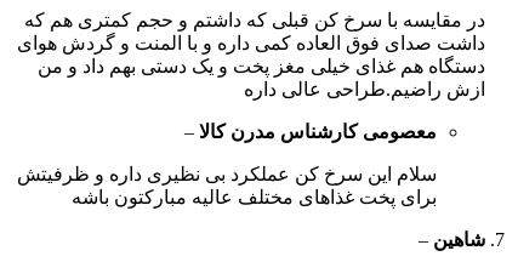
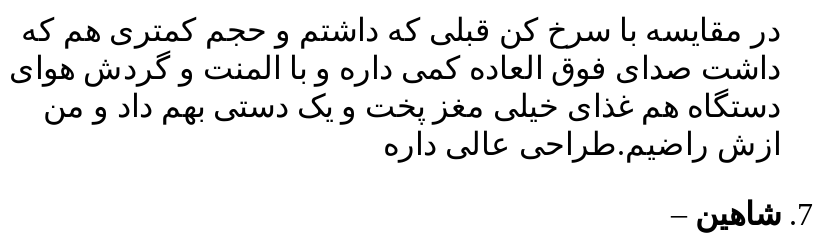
[17,122,437,208] معصومی کارشناس مدرن کالا – | سلام این سرخ کن عملکرد بی نظیری داره و ظرفیتش | برای پخت غذاهای مختلف عالیه مبارکتون باشه -> none

